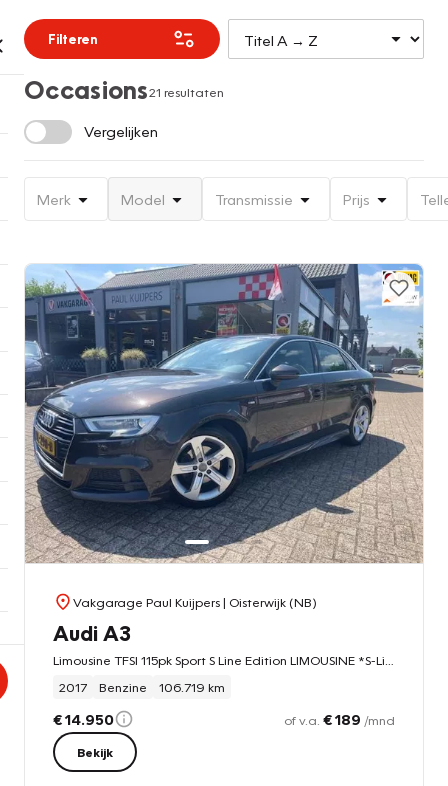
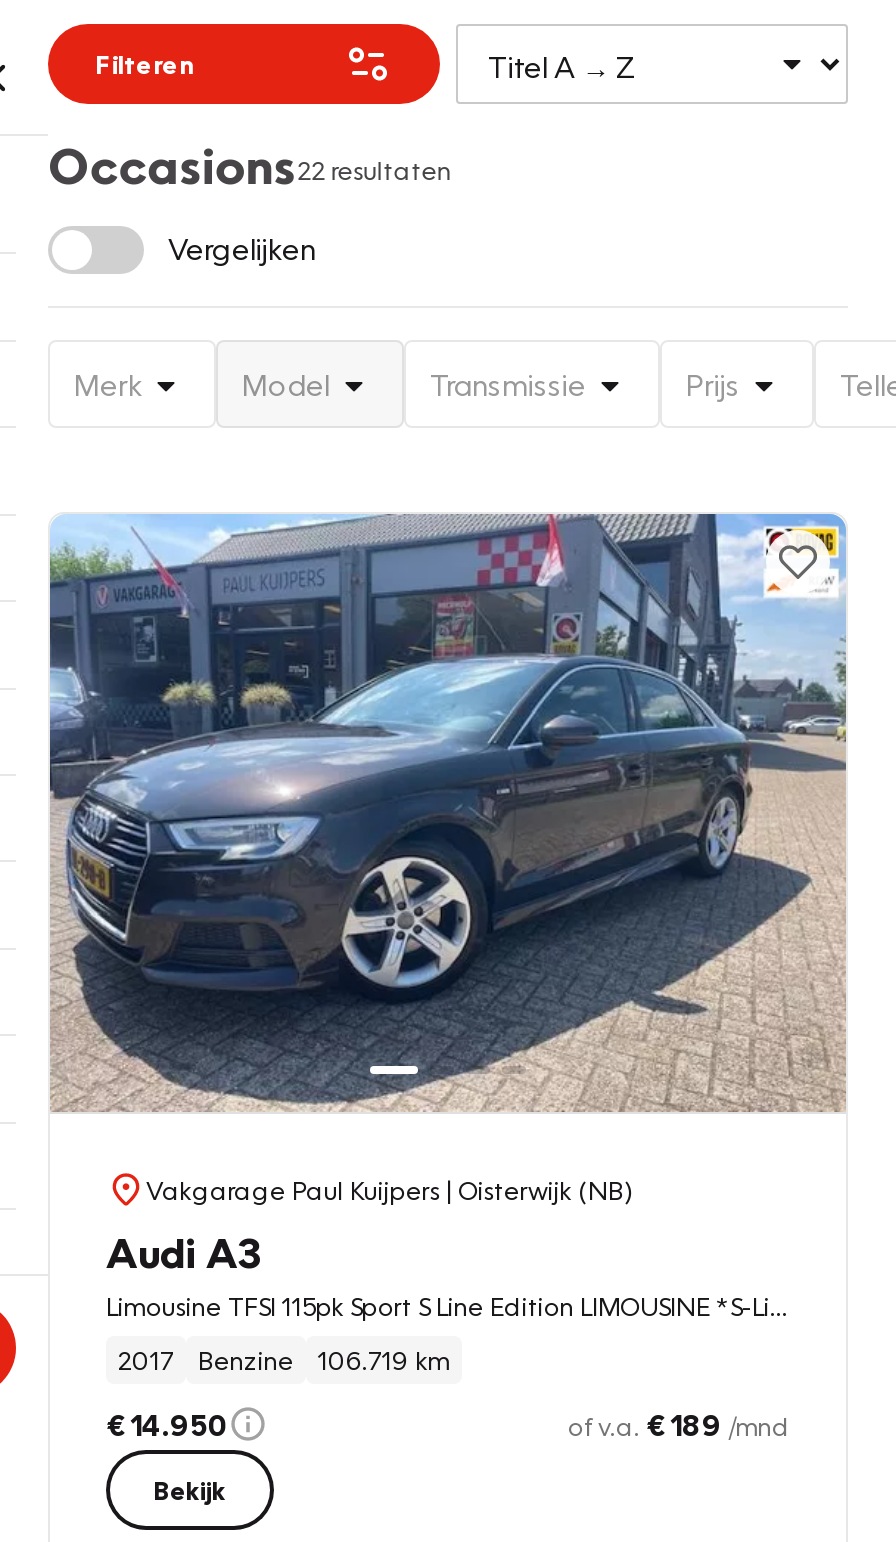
[24,73,224,105] Occasions21 resultaten -> [48,132,451,196] Occasions22 resultaten

